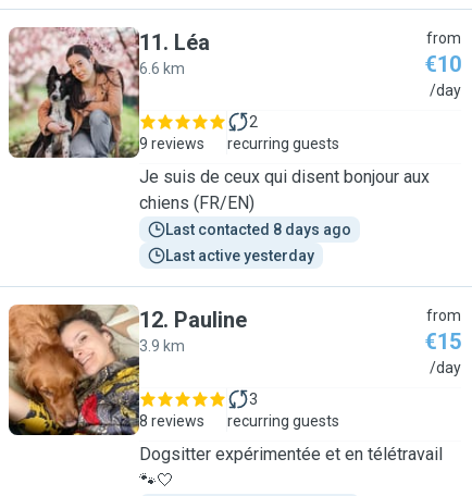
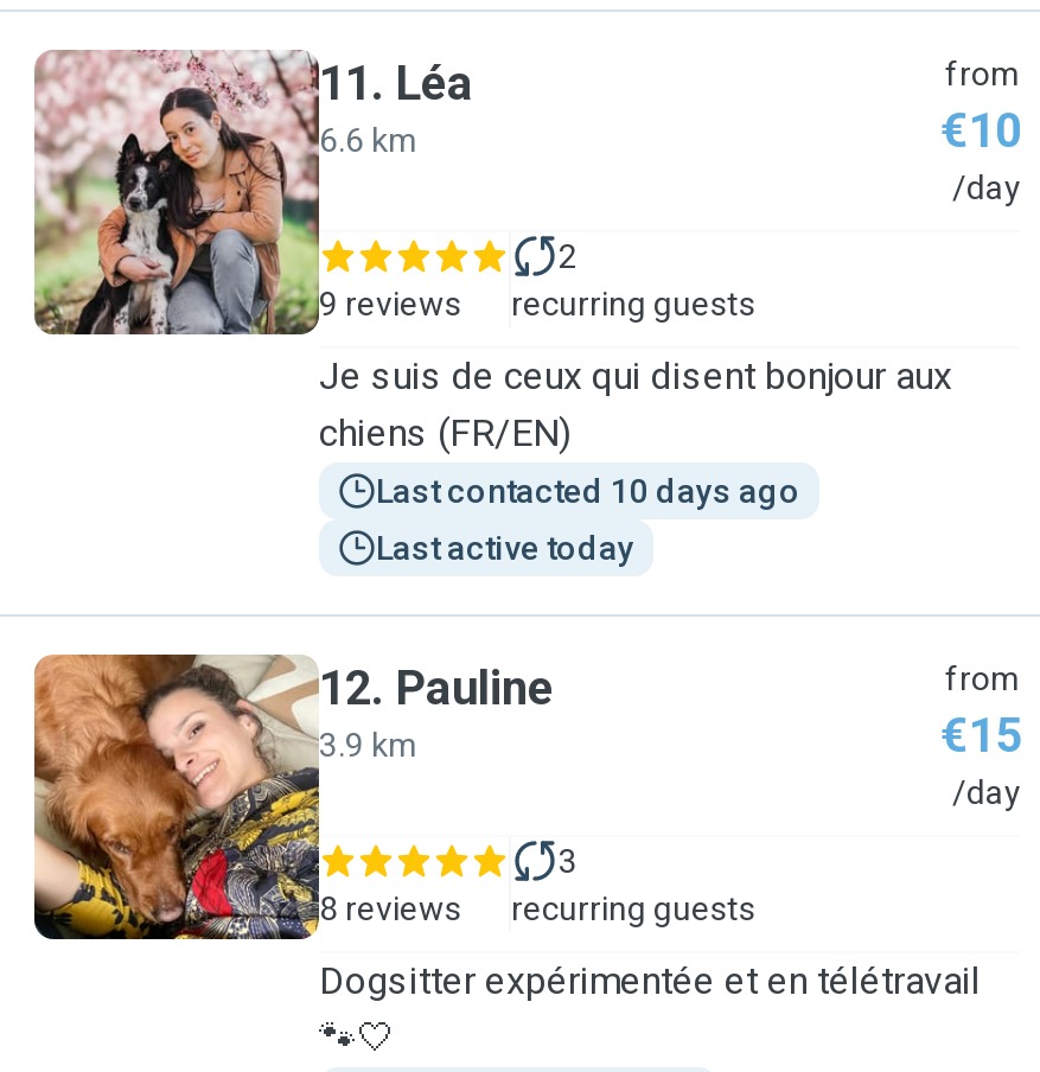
[165,221,351,238] Last contacted 8 days ago -> [376,472,800,510] Last contacted 10 days ago
[165,247,314,264] Last active yesterday -> [376,529,634,567] Last active today

